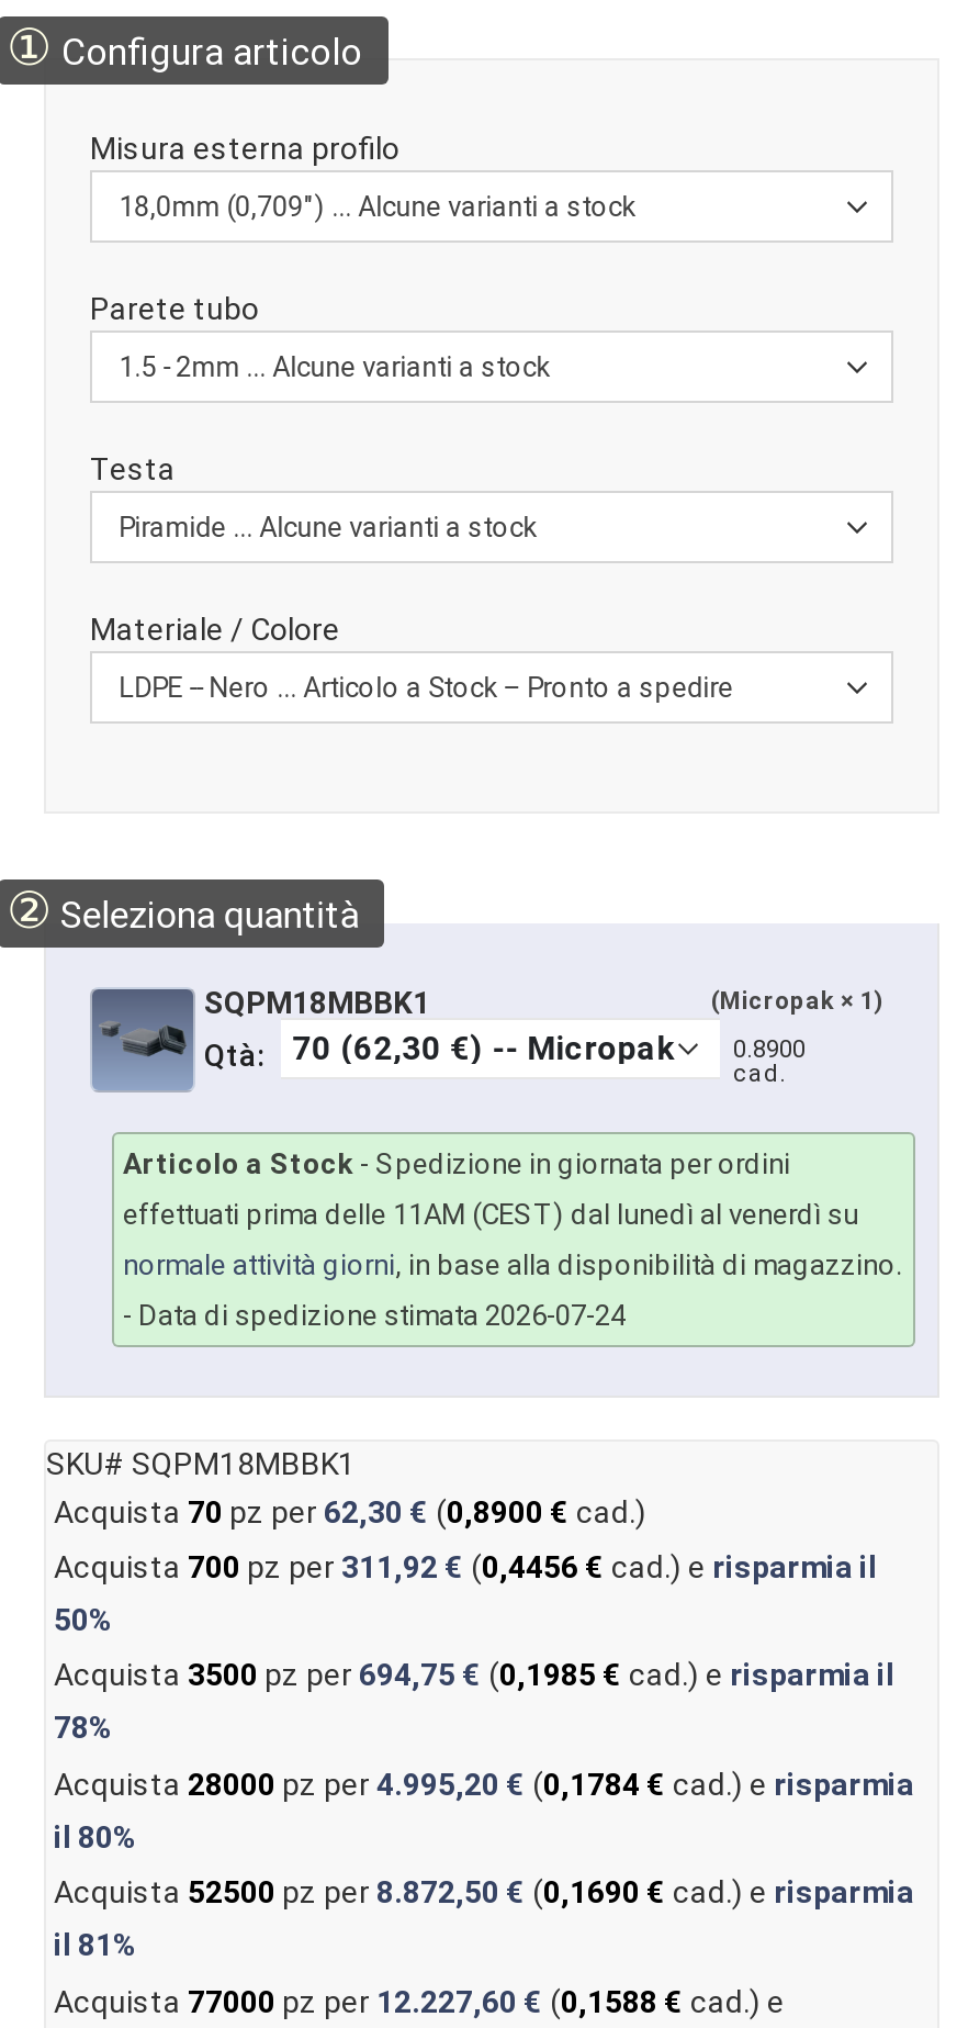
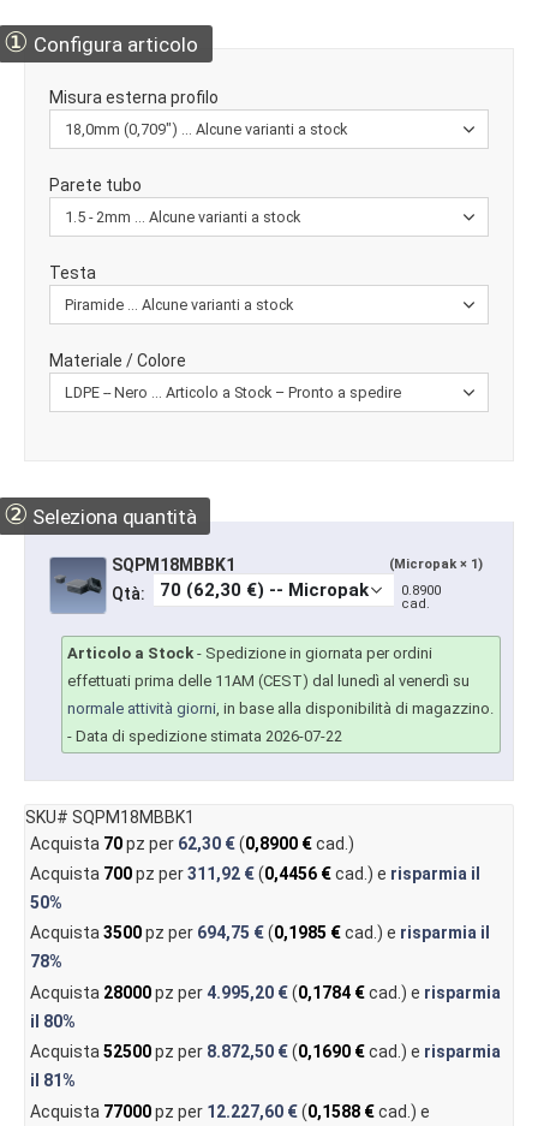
[123,1299,626,1332] - Data di spedizione stimata 2026-07-24 -> [67,727,342,745] - Data di spedizione stimata 2026-07-22

